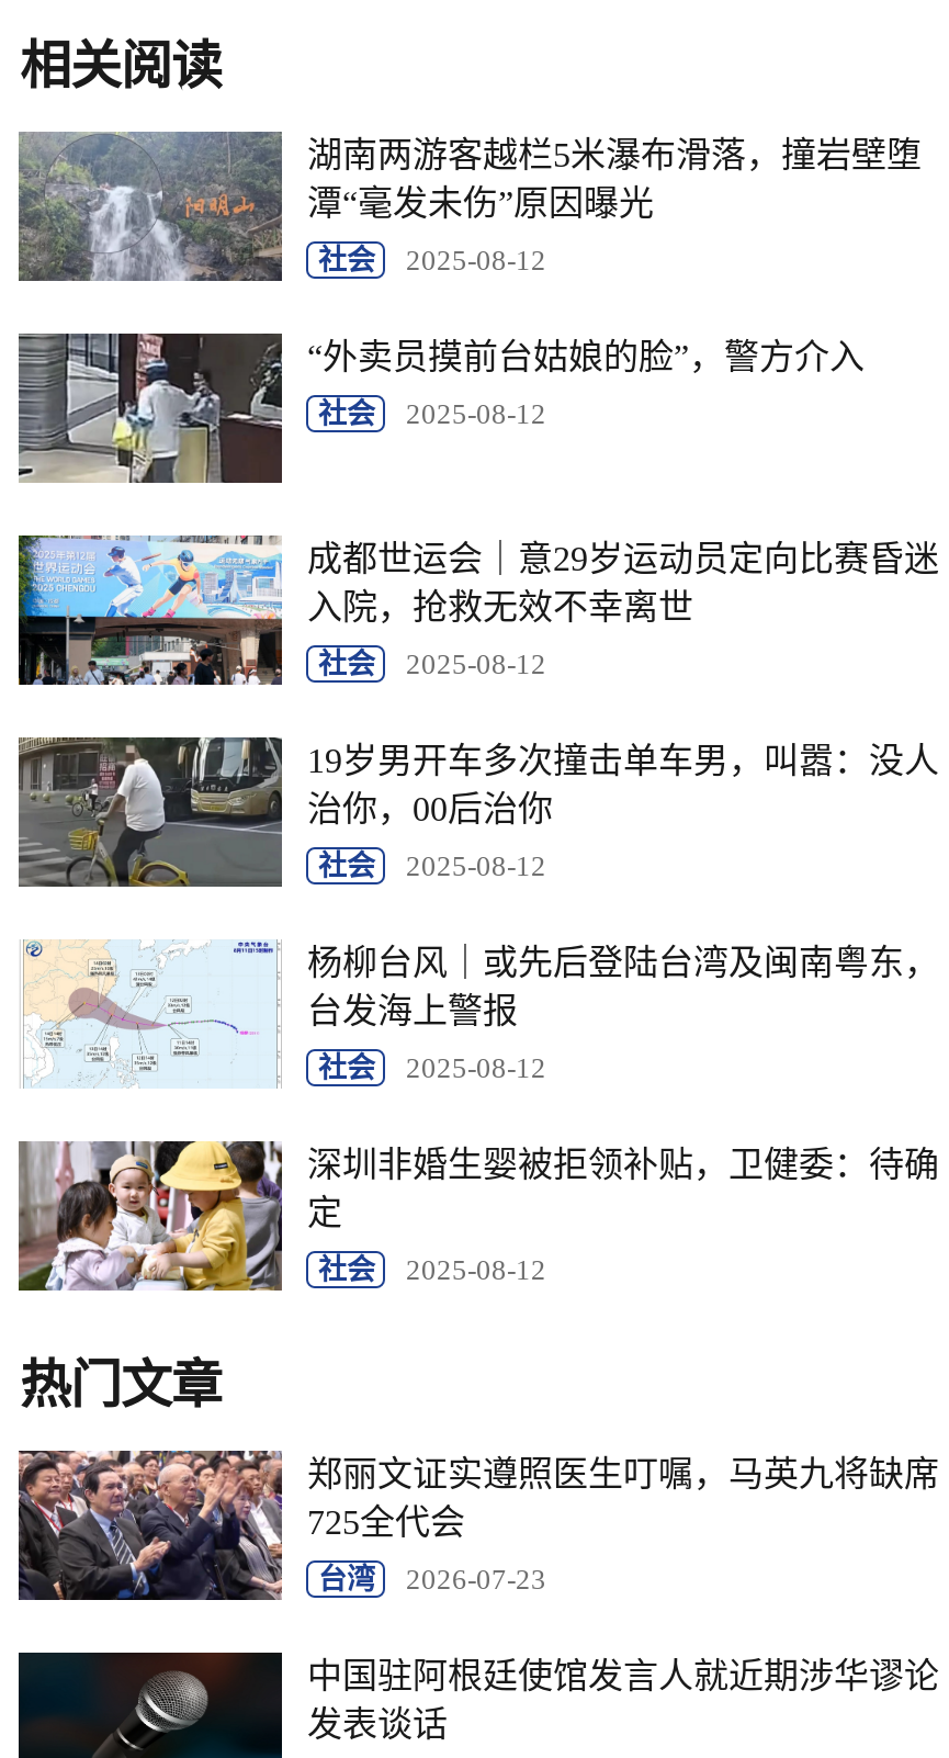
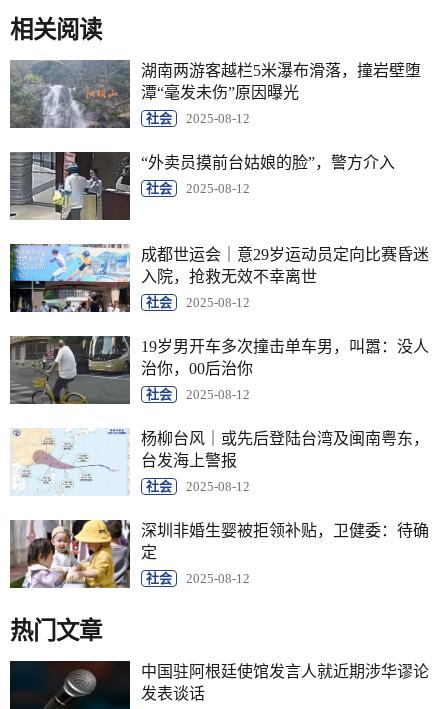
[16,1449,939,1618] [image] | 郑丽文证实遵照医生叮嘱，马英九将缺席 | 725全代会 | 台湾 | 2026-07-23 -> none

